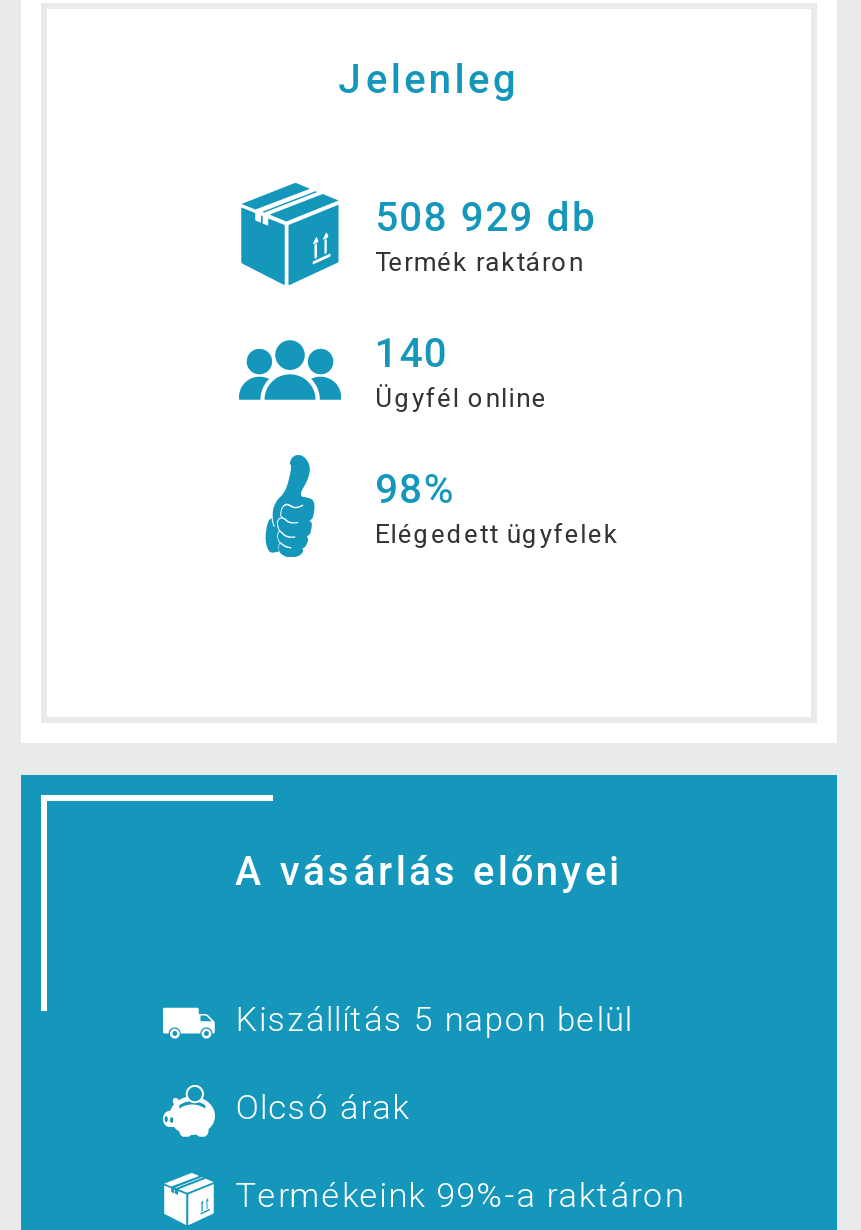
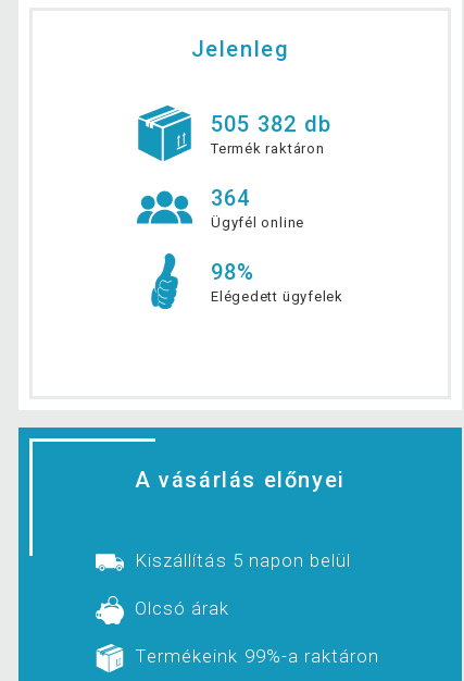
[375,194,597,242] 508 929 db -> [211,111,331,138] 505 382 db
[375,330,448,378] 140 -> [211,185,251,211] 364

